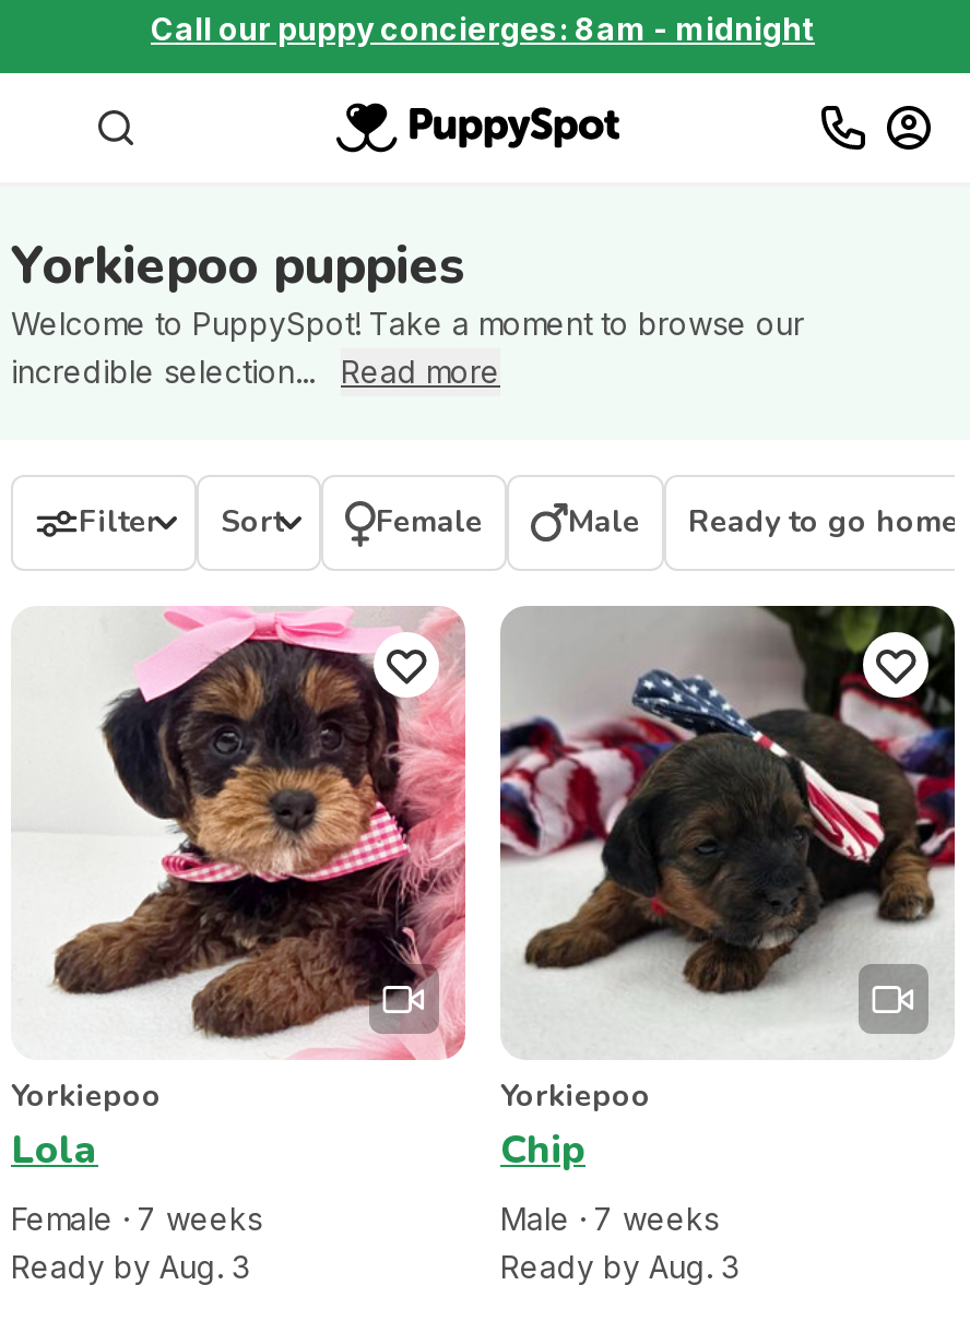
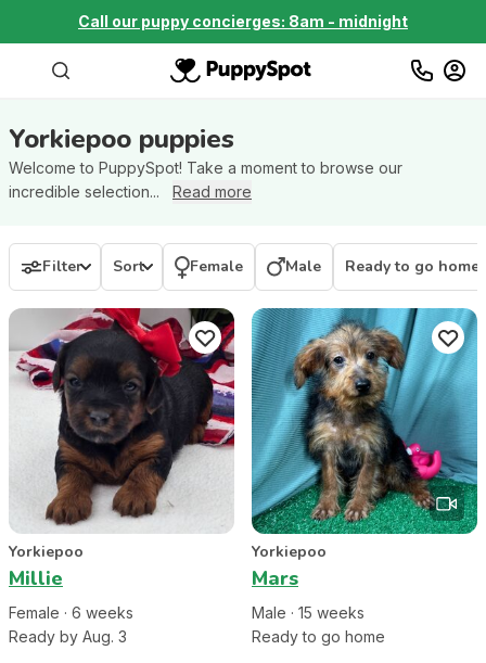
[11,606,468,1176] [image] | Lola -> [9,307,235,591] [image] | Millie
[498,604,957,1176] [image] | Chip -> [251,307,478,591] [image] | Mars
[11,1200,262,1237] Female · 7 weeks -> [9,603,133,622] Female · 6 weeks
[500,1200,738,1285] Male · 7 weeks | Ready by Aug. 3 -> [252,603,385,646] Male · 15 weeks | Ready to go home

